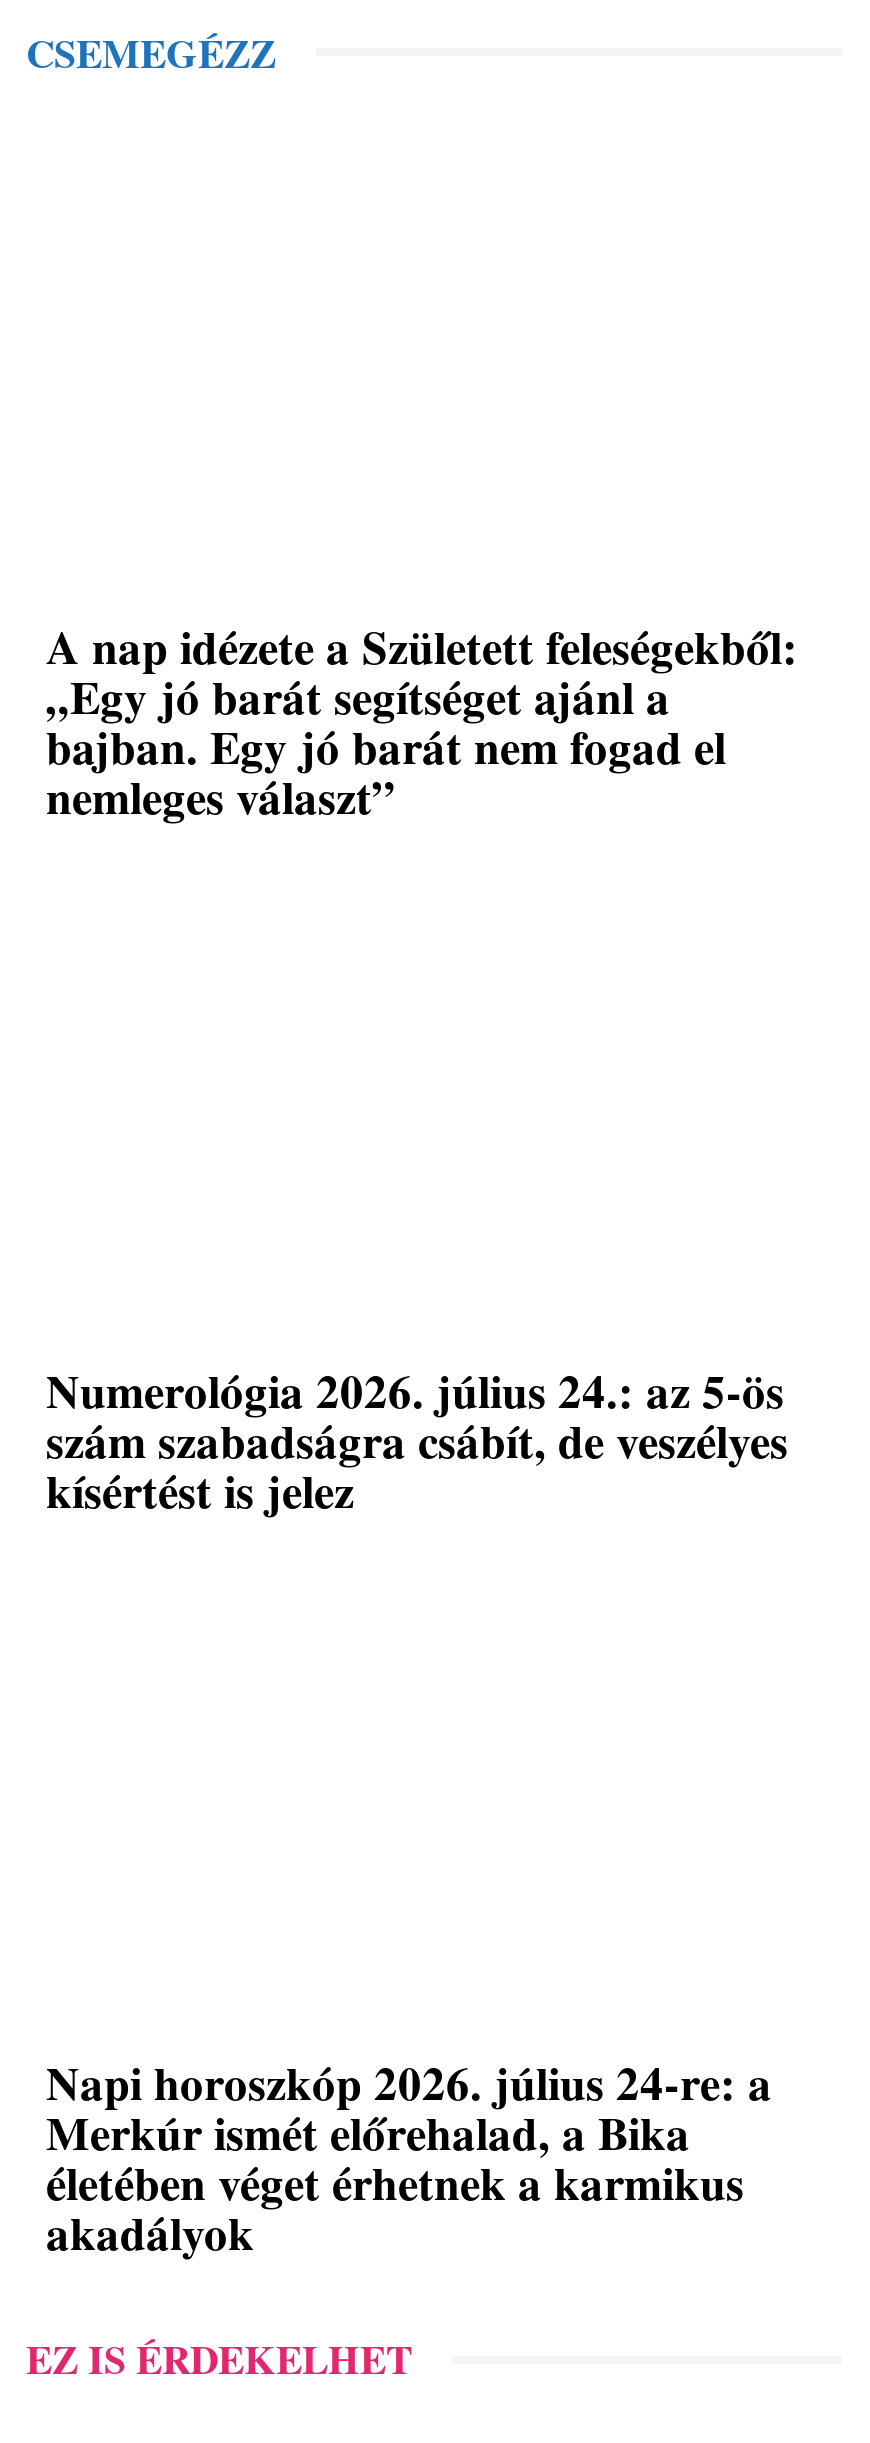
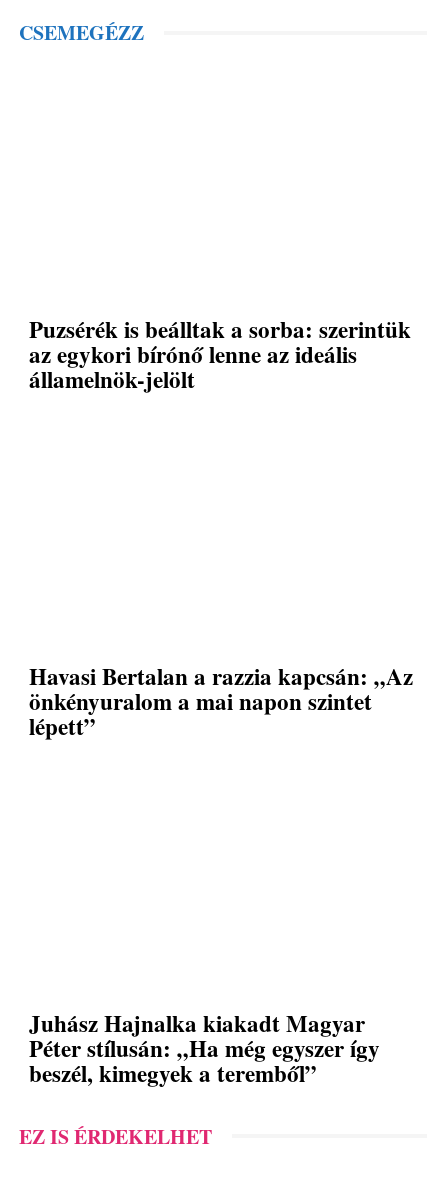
[46,611,798,829] A nap idézete a Született feleségekből: | „Egy jó barát segítséget ajánl a | bajban. Egy jó barát nem fogad el | nemleges választ” -> [29,312,411,396] Puzsérék is beálltak a sorba: szerintük | az egykori bírónő lenne az ideális | államelnök-jelölt
[46,1355,788,1523] Numerológia 2026. július 24.: az 5-ös | szám szabadságra csábít, de veszélyes | kísértést is jelez -> [29,659,413,743] Havasi Bertalan a razzia kapcsán: „Az | önkényuralom a mai napon szintet | lépett”
[46,2048,772,2266] Napi horoszkóp 2026. július 24-re: a | Merkúr ismét előrehalad, a Bika | életében véget érhetnek a karmikus | akadályok -> [29,1006,380,1090] Juhász Hajnalka kiakadt Magyar | Péter stílusán: „Ha még egyszer így | beszél, kimegyek a teremből”

